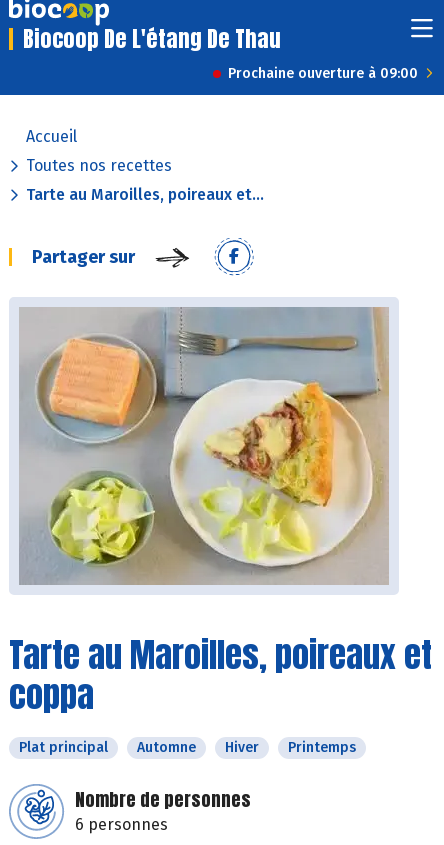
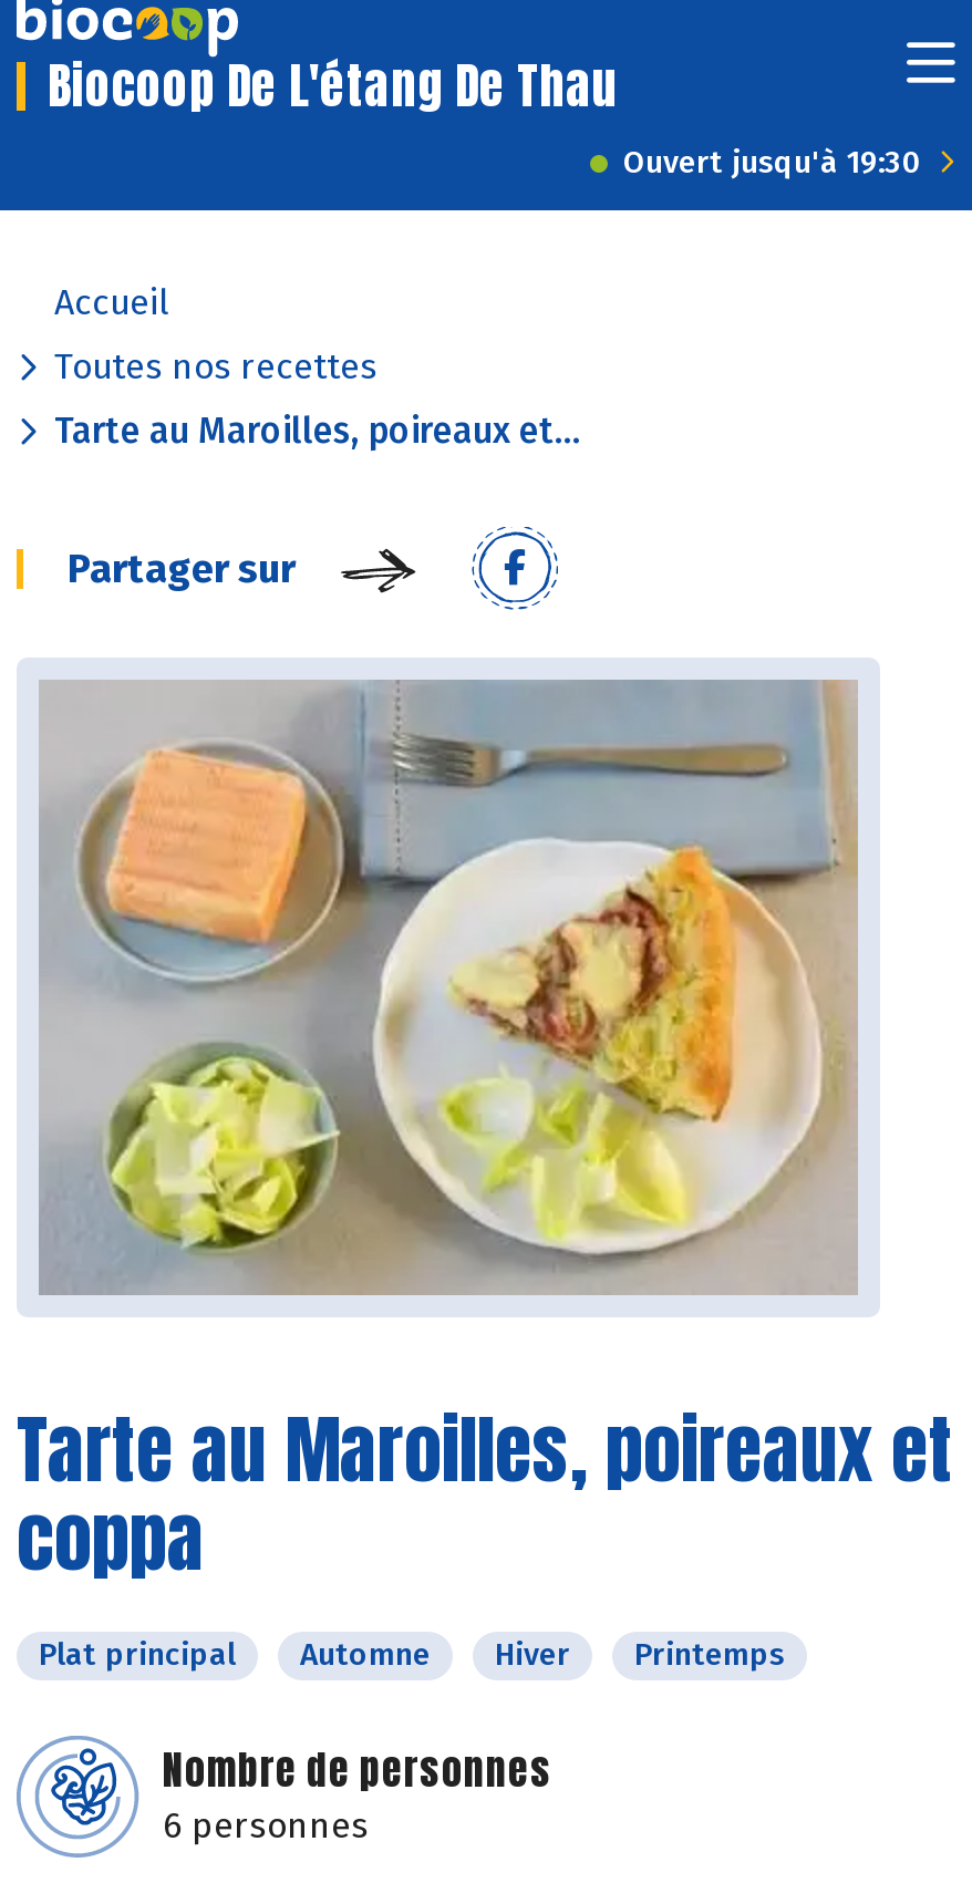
[228,65,418,82] Prochaine ouverture à 09:00 -> [623,144,922,182] Ouvert jusqu'à 19:30

